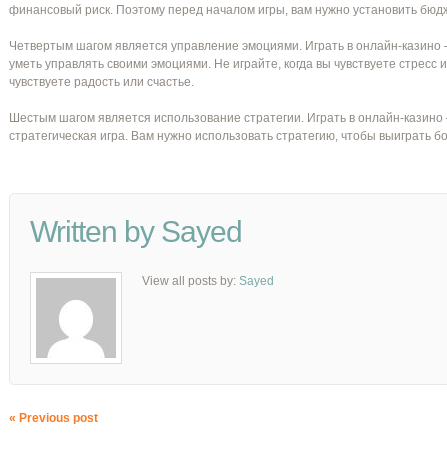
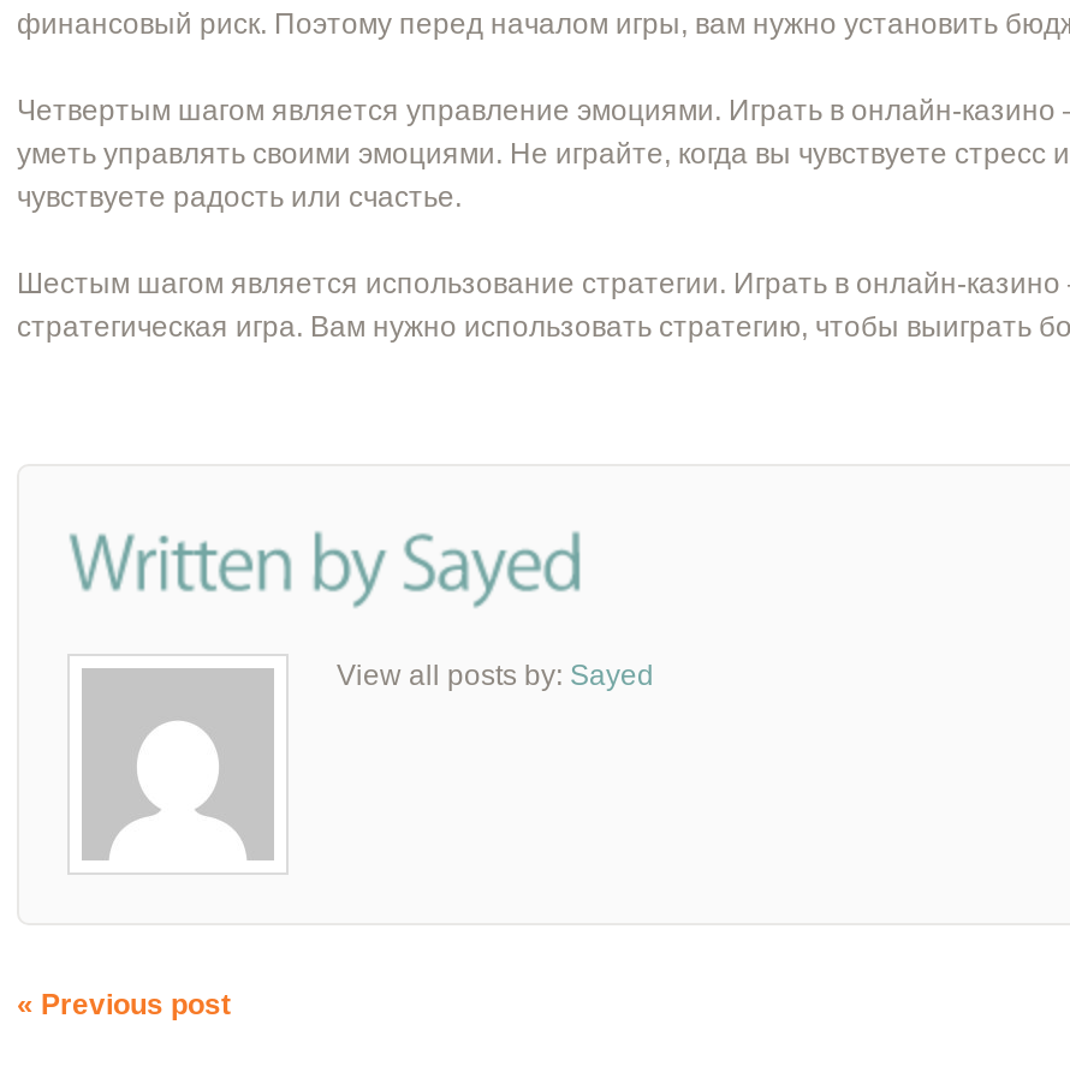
[30,215,242,248] Written by Sayed -> none

